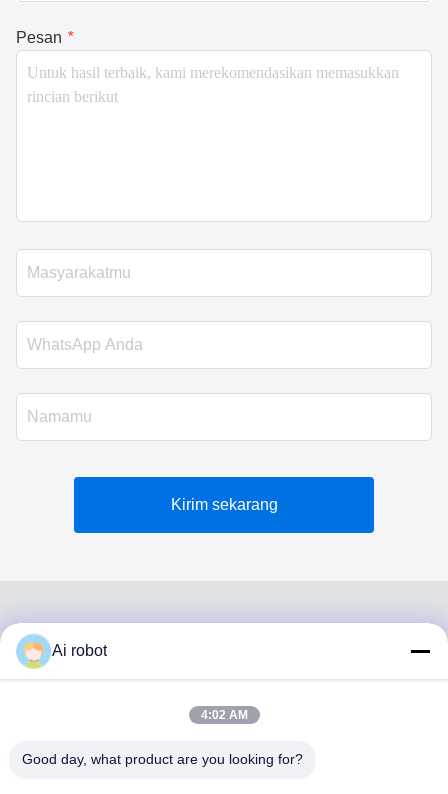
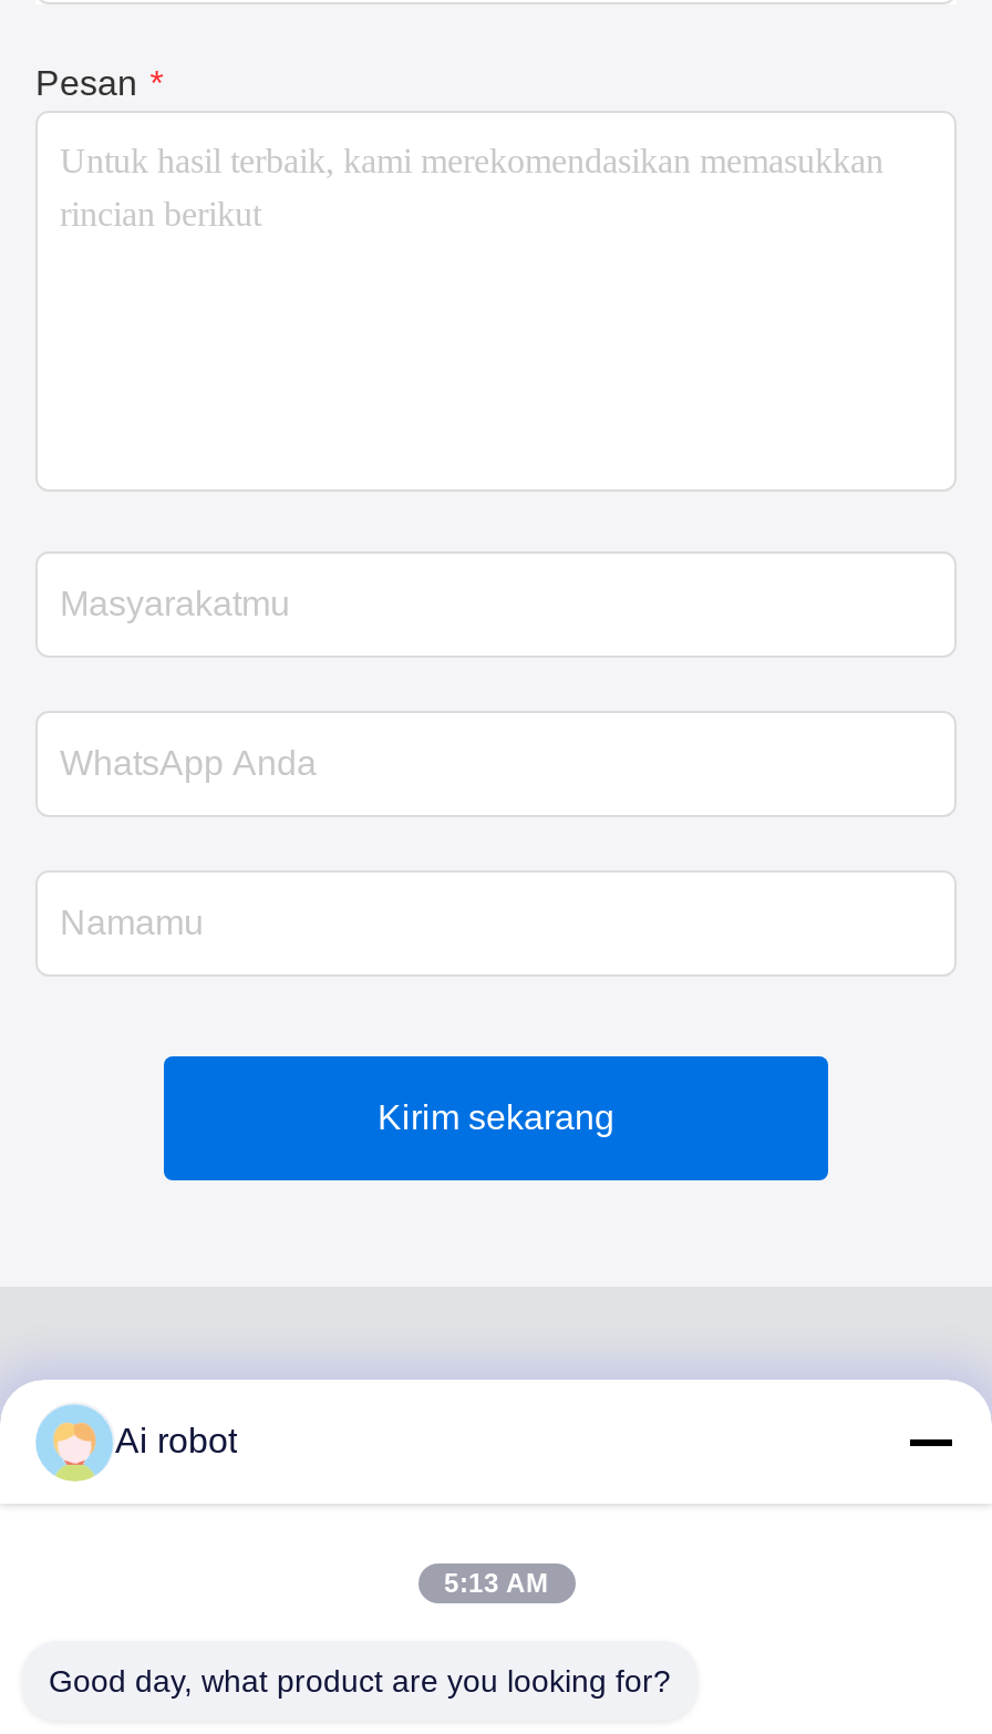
[200,708,247,722] 4:02 AM -> [444,1568,548,1599] 5:13 AM

